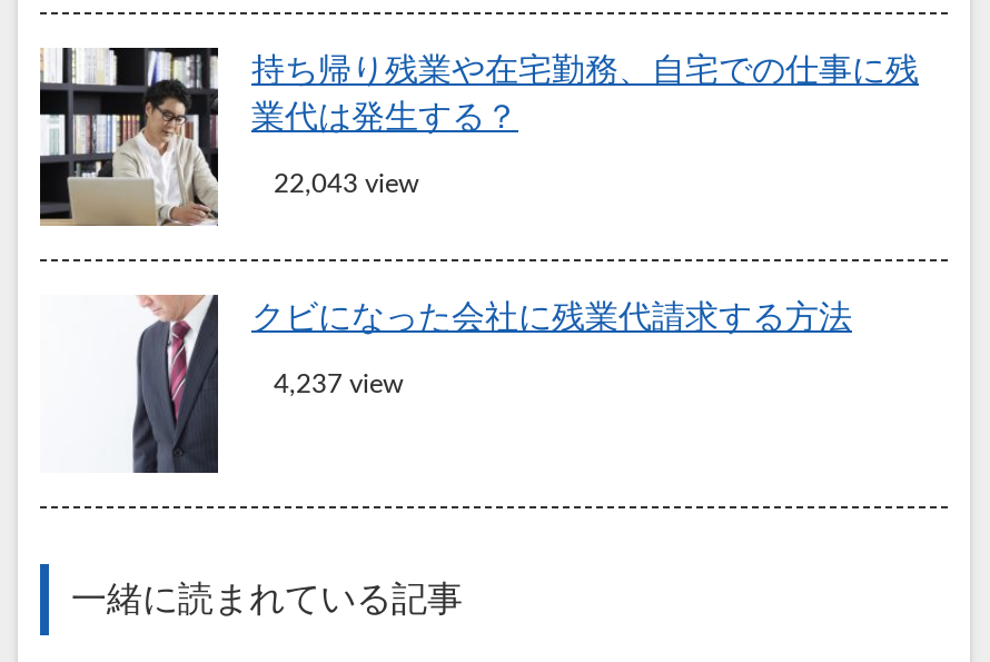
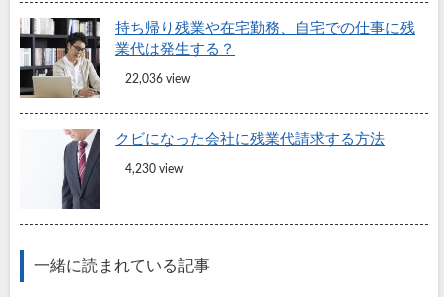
[274,170,418,197] 22,043 view -> [125,73,190,85] 22,036 view
[274,371,403,397] 4,237 view -> [125,163,183,175] 4,230 view

